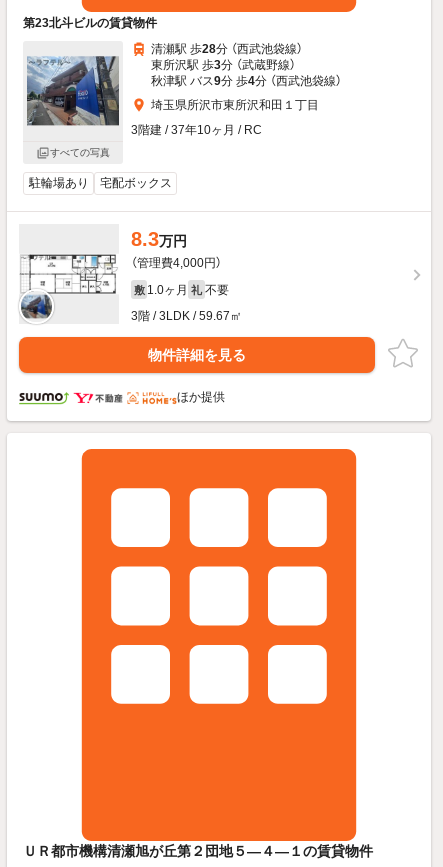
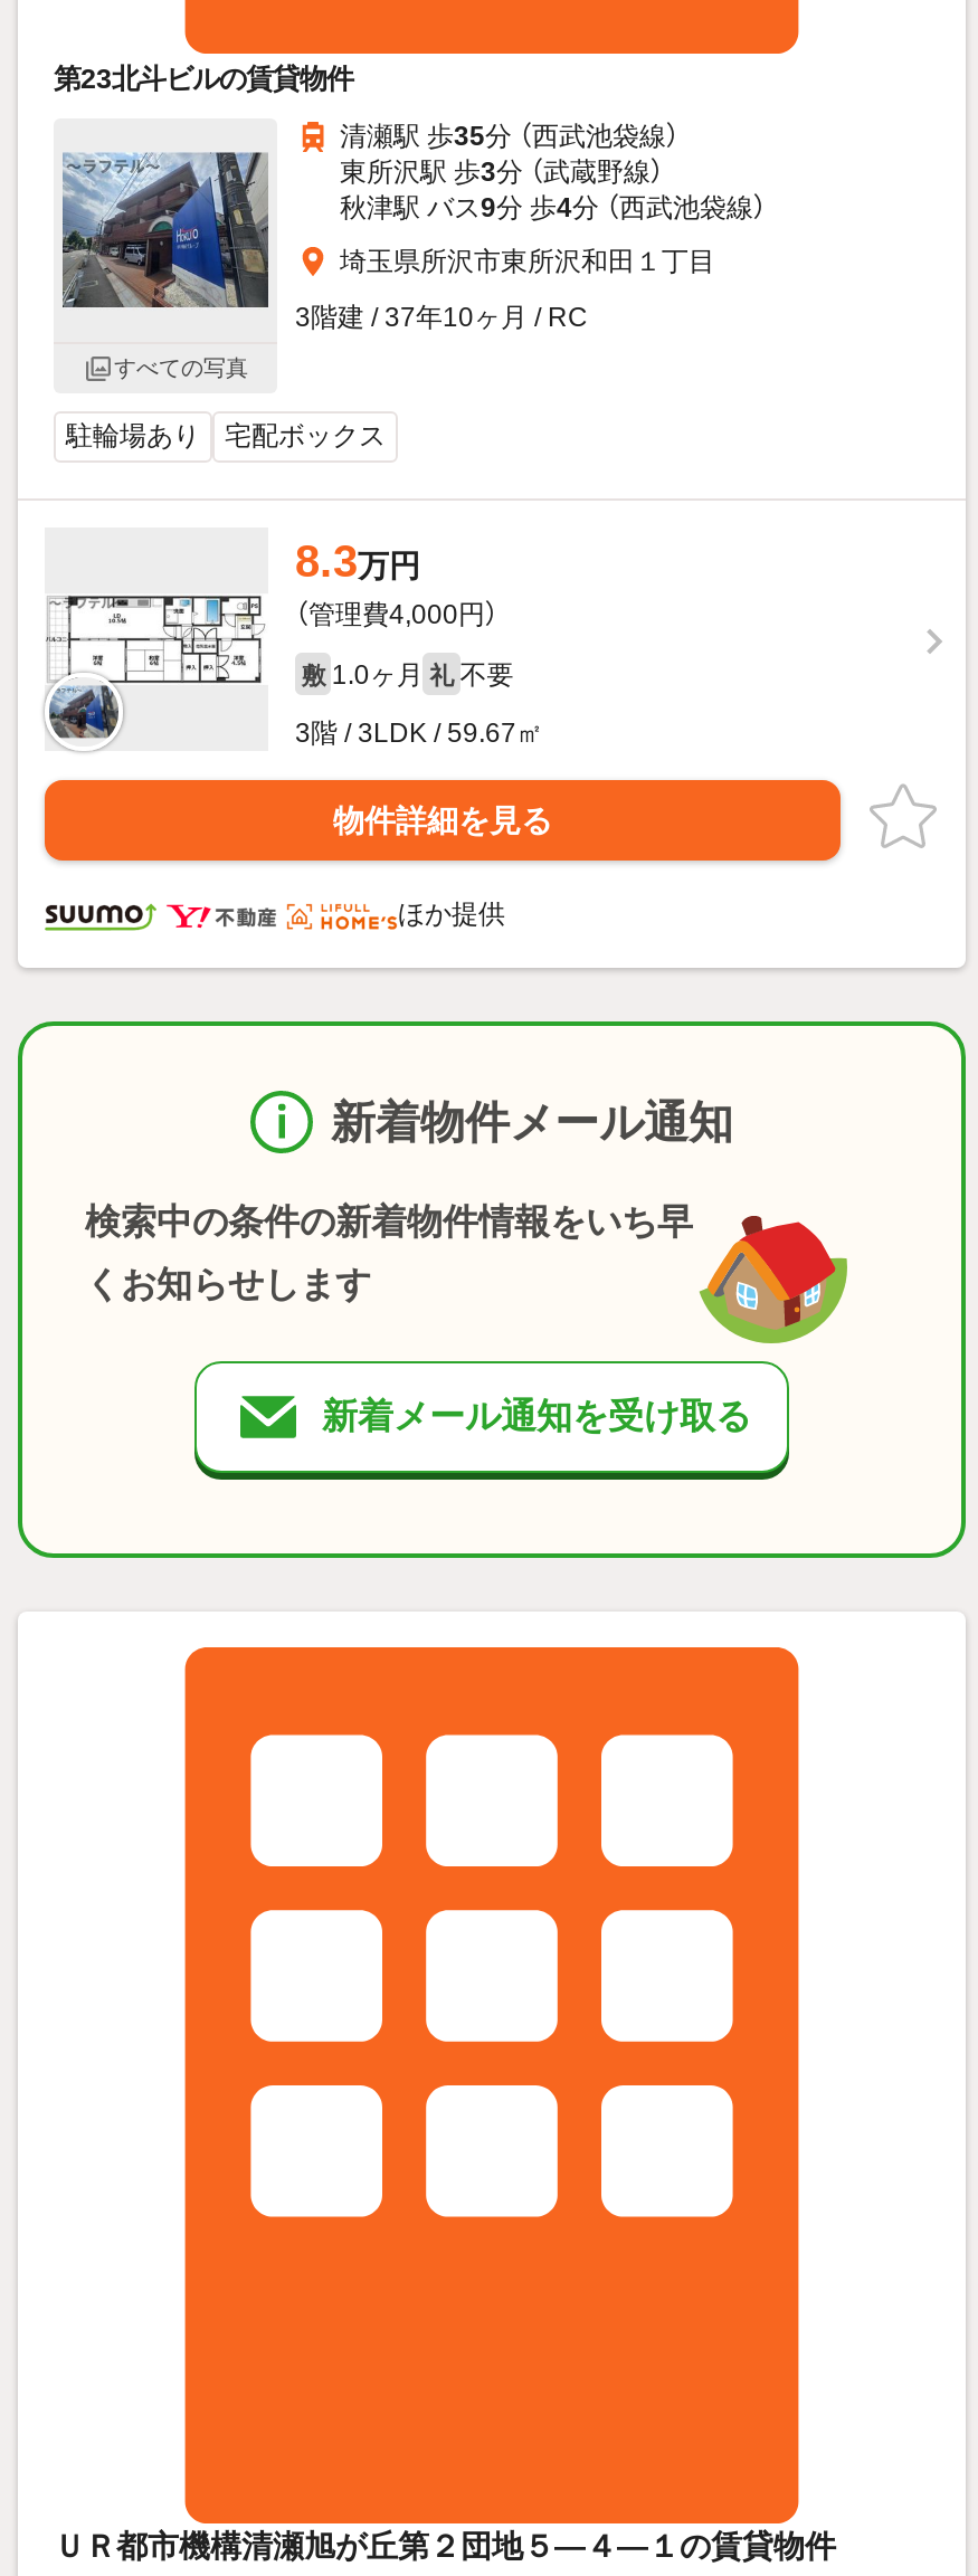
[151,42,303,56] 清瀬駅 歩28分 （西武池袋線） -> [340,122,680,153] 清瀬駅 歩35分 （西武池袋線）
none -> [16,1017,968,1562] [image] | 新着物件メール通知 | 検索中の条件の新着物件情報をいち早 | くお知らせします | 新着メール通知を受け取る

